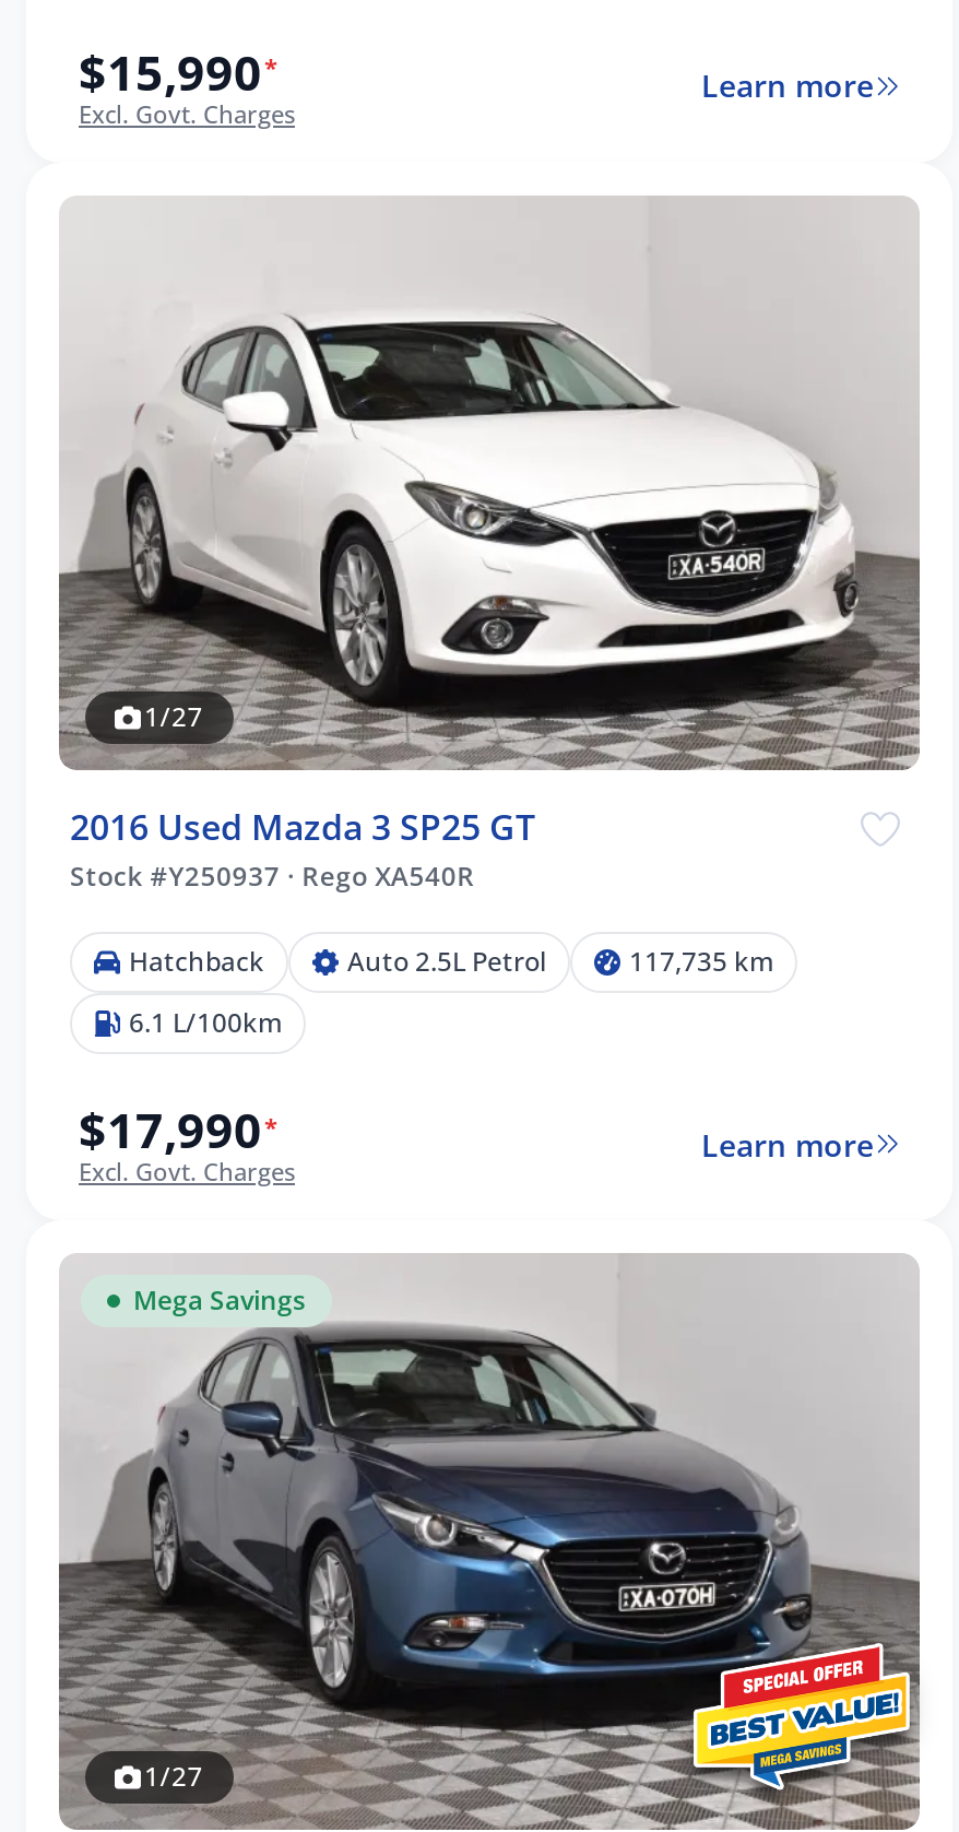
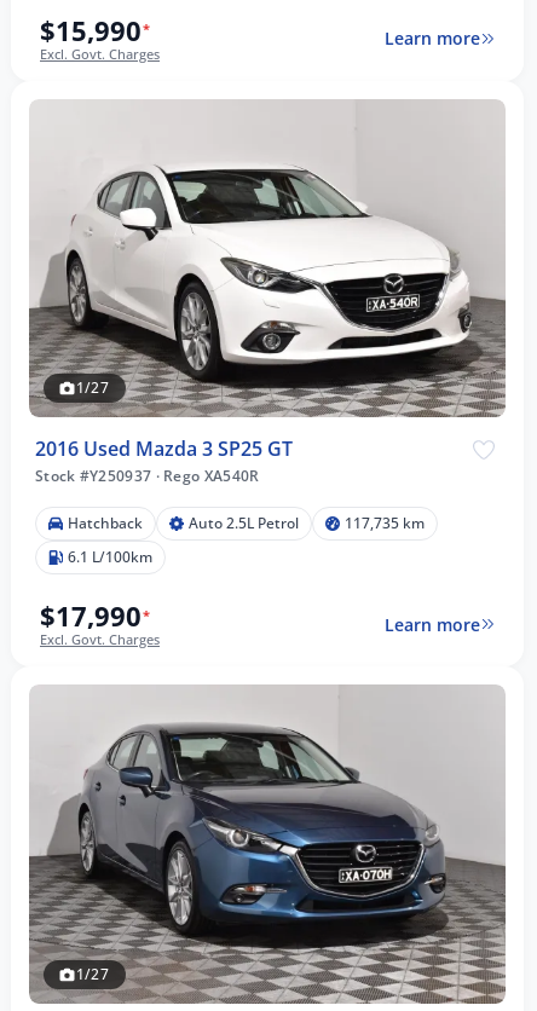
[133,1282,306,1319] Mega Savings -> none
[692,1642,911,1795] [image] -> [381,901,500,984] [image]

